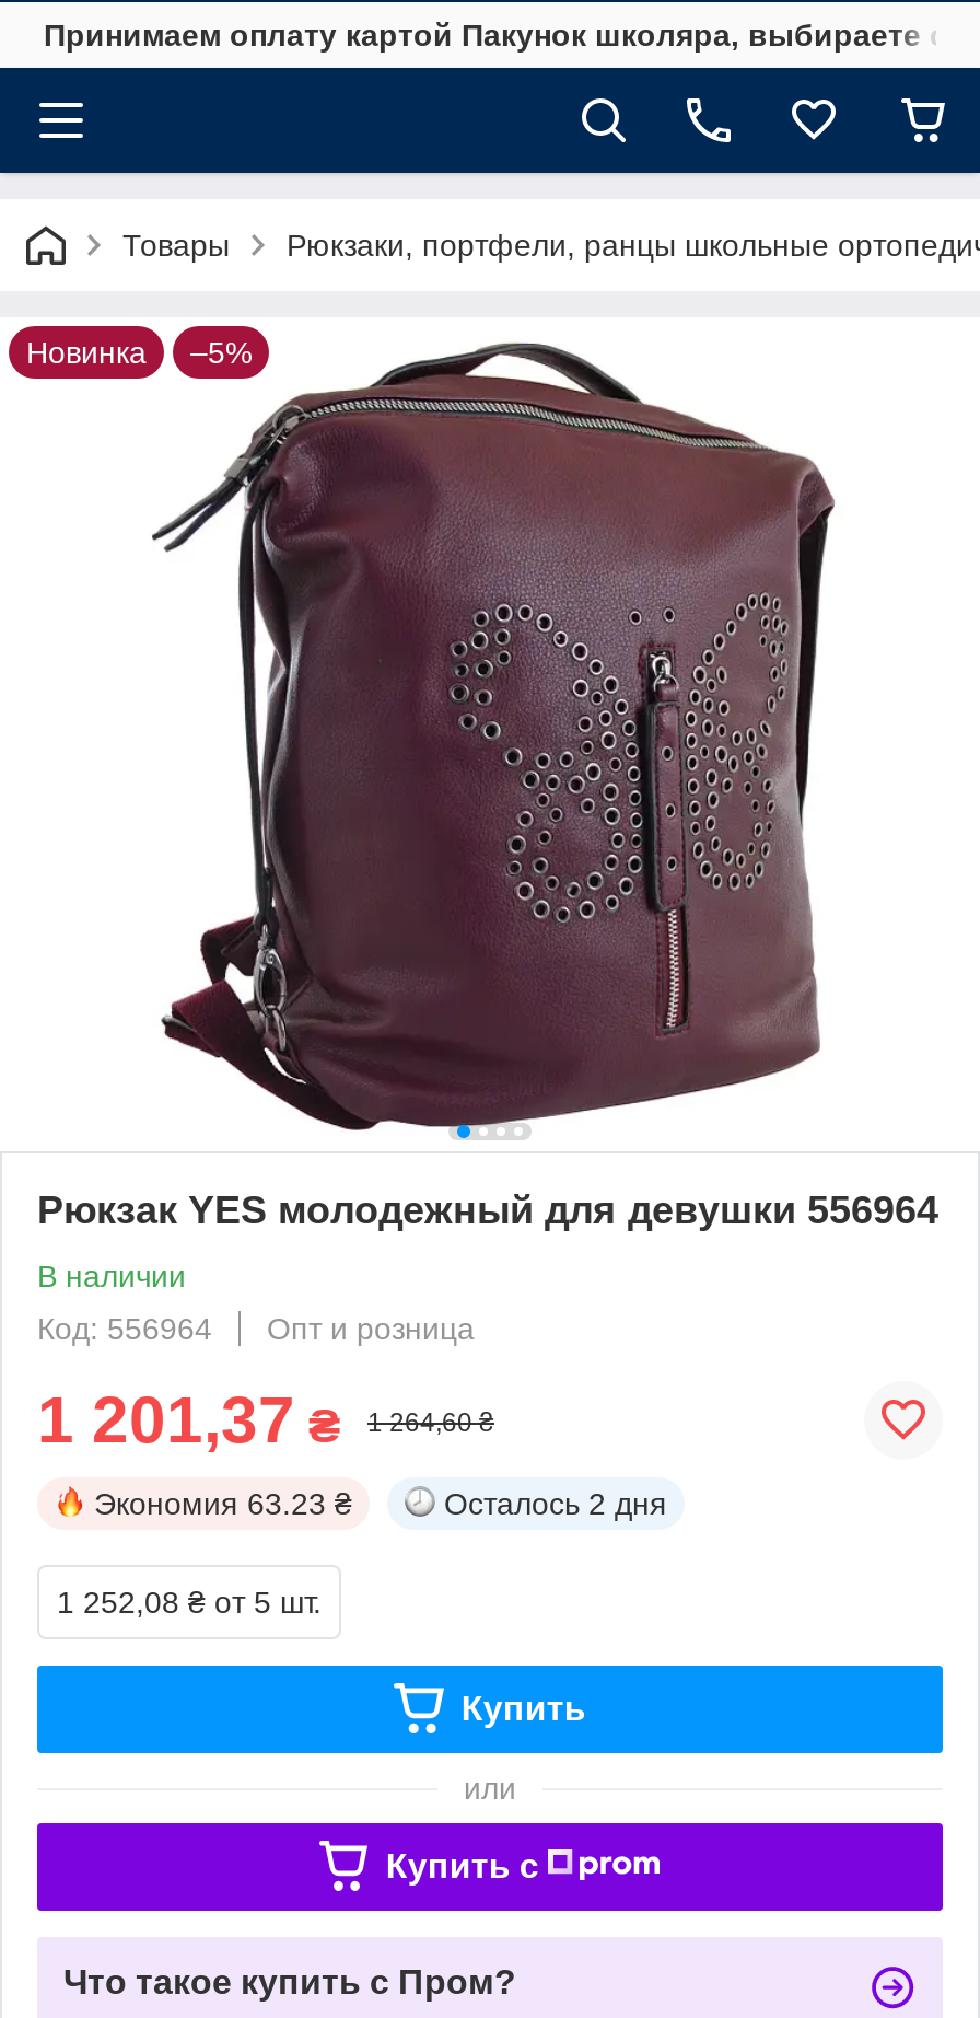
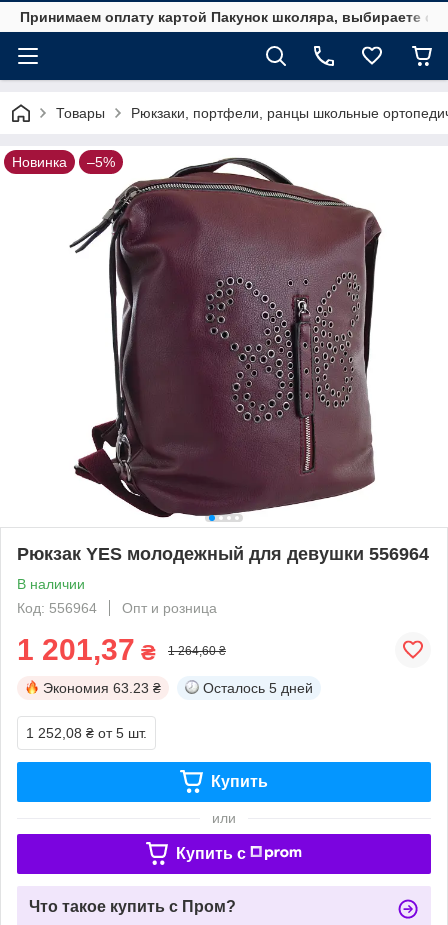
[444,1486,667,1521] Осталось 2 дня -> [203,680,313,696] Осталось 5 дней

